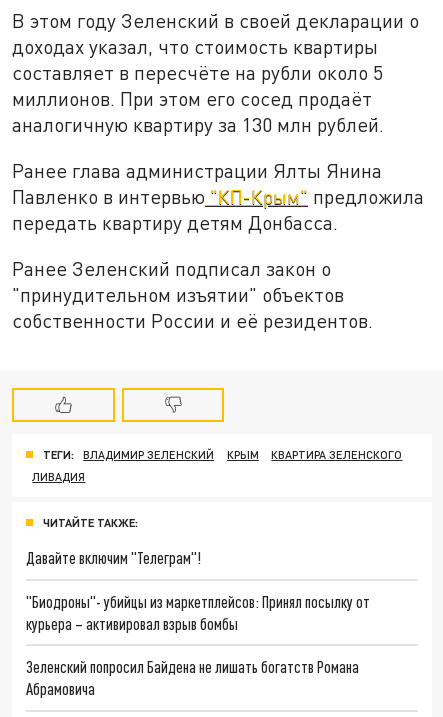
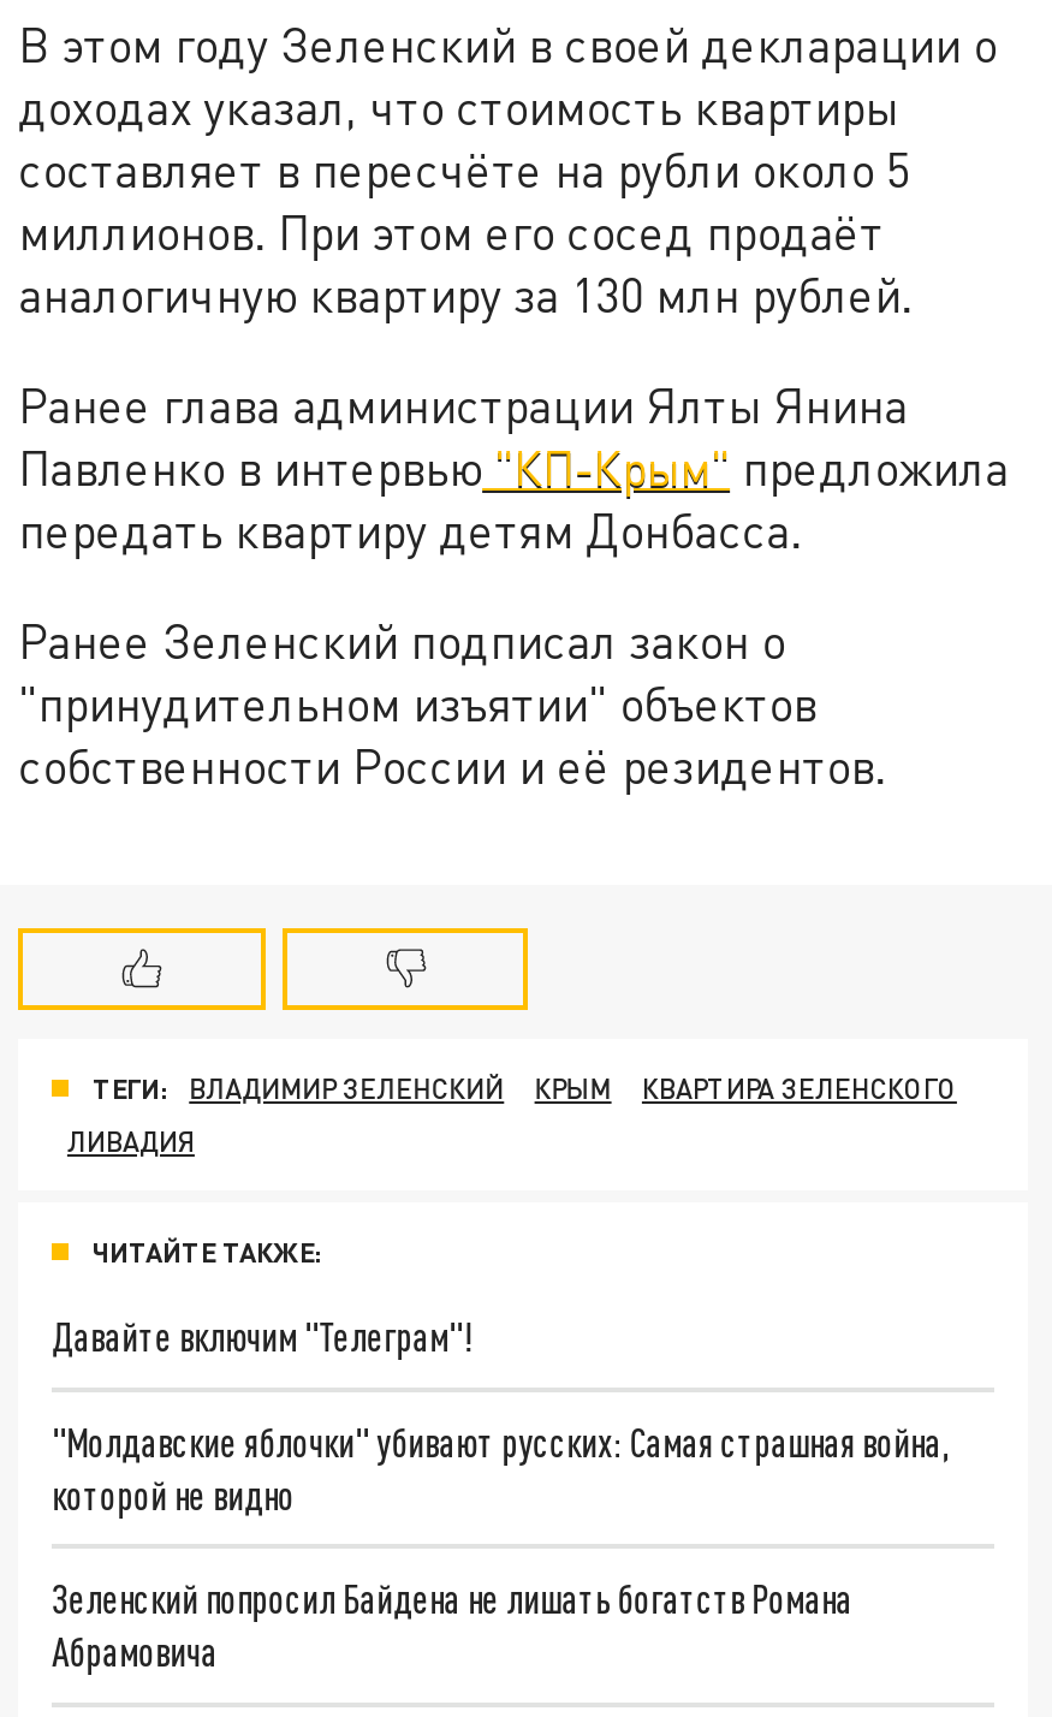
[26,592,370,633] "Биодроны"- убийцы из маркетплейсов: Принял посылку от | курьера – активировал взрыв бомбы -> [52,1418,949,1516] "Молдавские яблочки" убивают русских: Самая страшная война, | которой не видно

